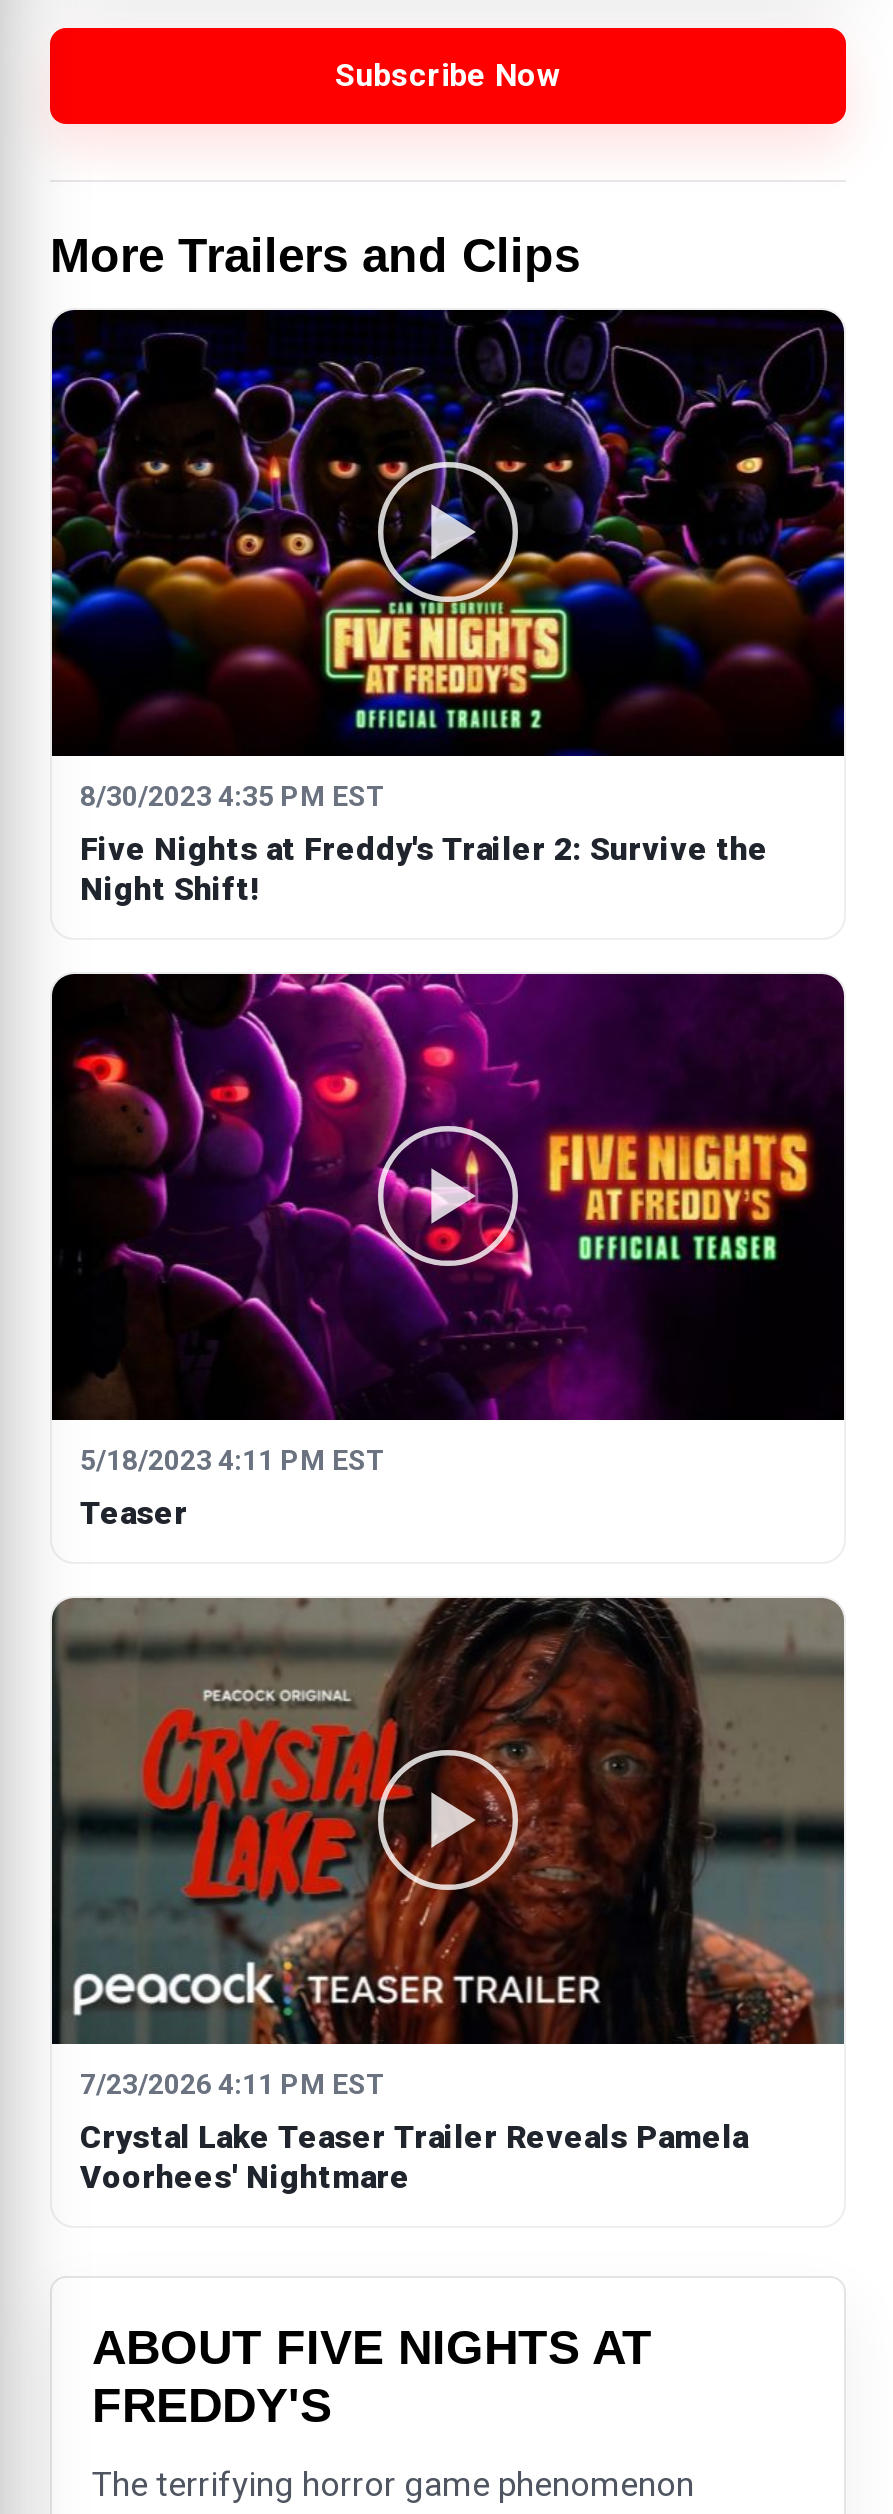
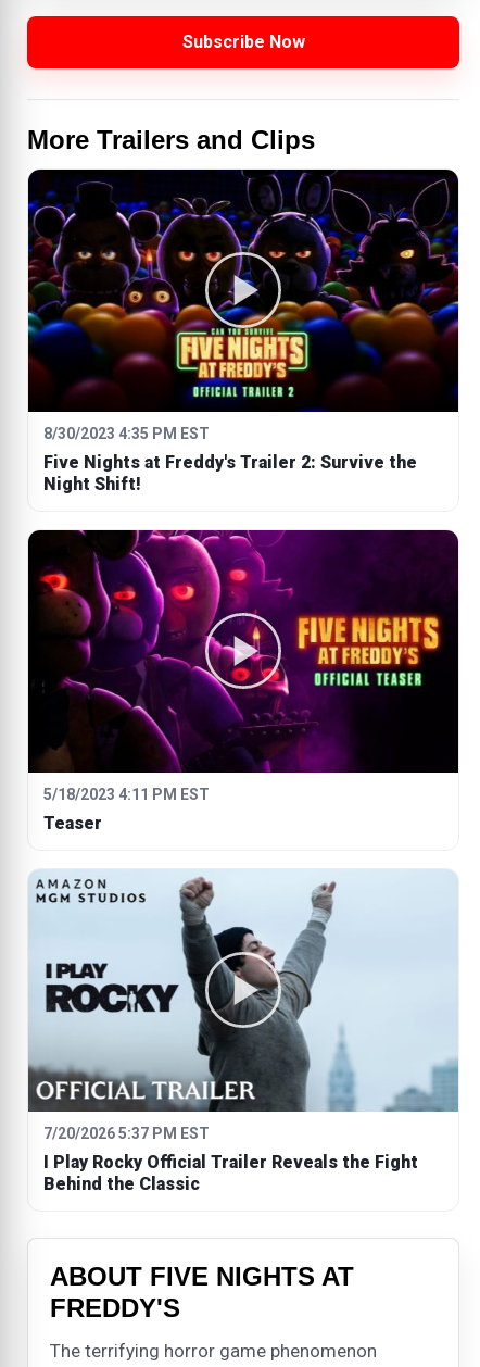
[50,1596,846,2100] [image] | 7/23/2026 4:11 PM EST -> [27,869,459,1142] [image] | 7/20/2026 5:37 PM EST
[80,2118,748,2196] Crystal Lake Teaser Trailer Reveals Pamela | Voorhees' Nightmare -> [43,1152,418,1194] I Play Rocky Official Trailer Reveals the Fight | Behind the Classic

